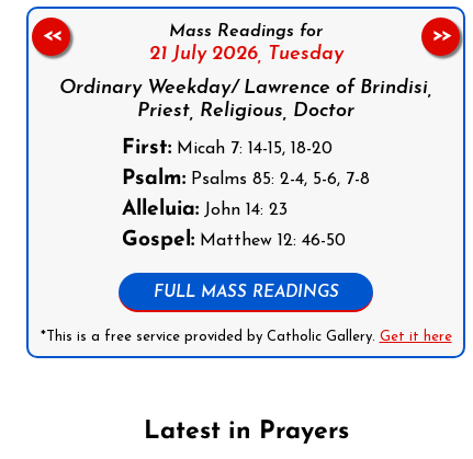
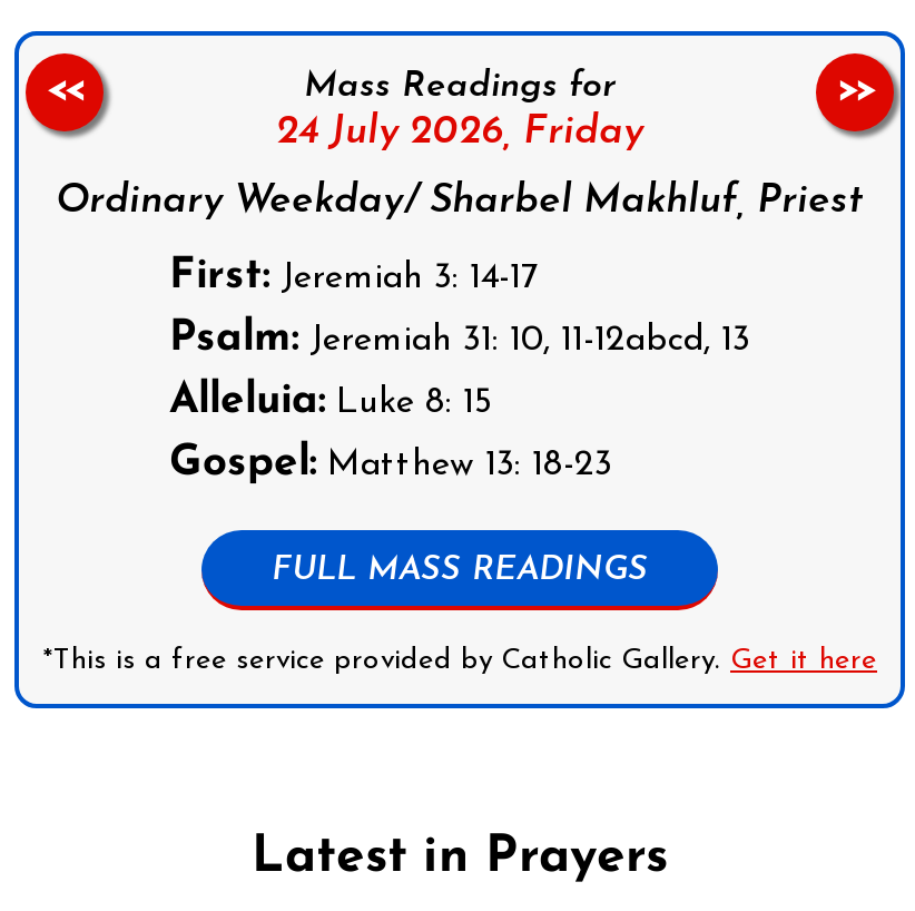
[149,43,343,64] 21 July 2026, Tuesday -> [276,110,643,153] 24 July 2026, Friday
[59,77,432,121] Ordinary Weekday/ Lawrence of Brindisi, | Priest, Religious, Doctor -> [56,180,864,222] Ordinary Weekday/ Sharbel Makhluf, Priest
[122,138,333,158] First: Micah 7: 14-15, 18-20 -> [169,255,539,298] First: Jeremiah 3: 14-17
[122,168,370,189] Psalm: Psalms 85: 2-4, 5-6, 7-8 -> [169,318,750,360] Psalm: Jeremiah 31: 10, 11-12abcd, 13
[122,199,288,220] Alleluia: John 14: 23 -> [169,380,492,422] Alleluia: Luke 8: 15
[122,230,346,250] Gospel: Matthew 12: 46-50 -> [169,442,612,485] Gospel: Matthew 13: 18-23

